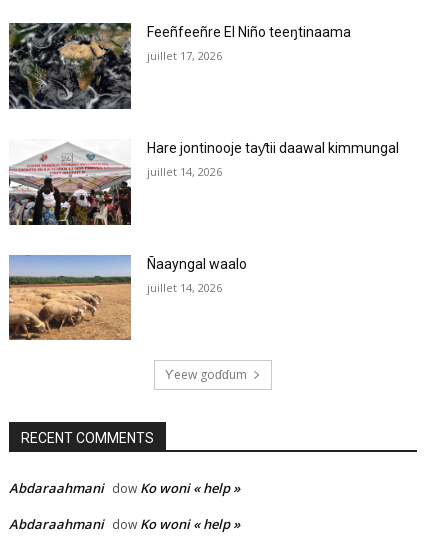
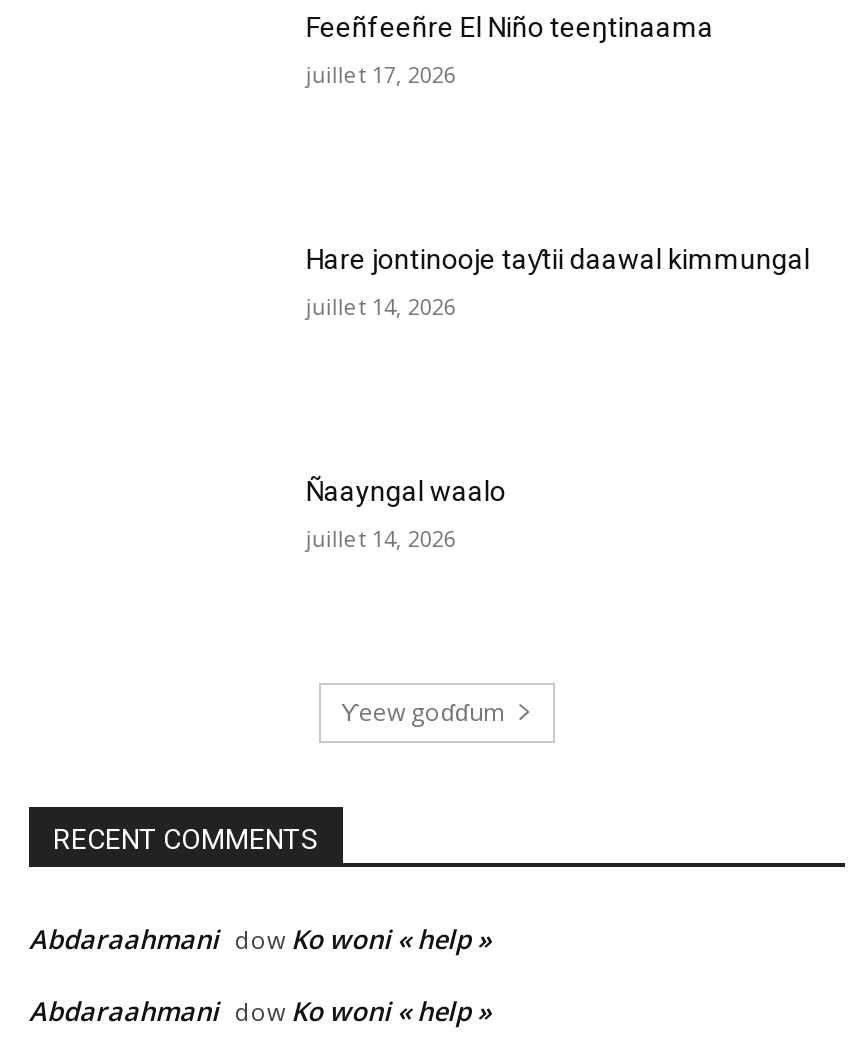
[8,22,132,110] [image] -> none
[8,142,132,226] [image] -> none
[8,254,132,341] [image] -> none

